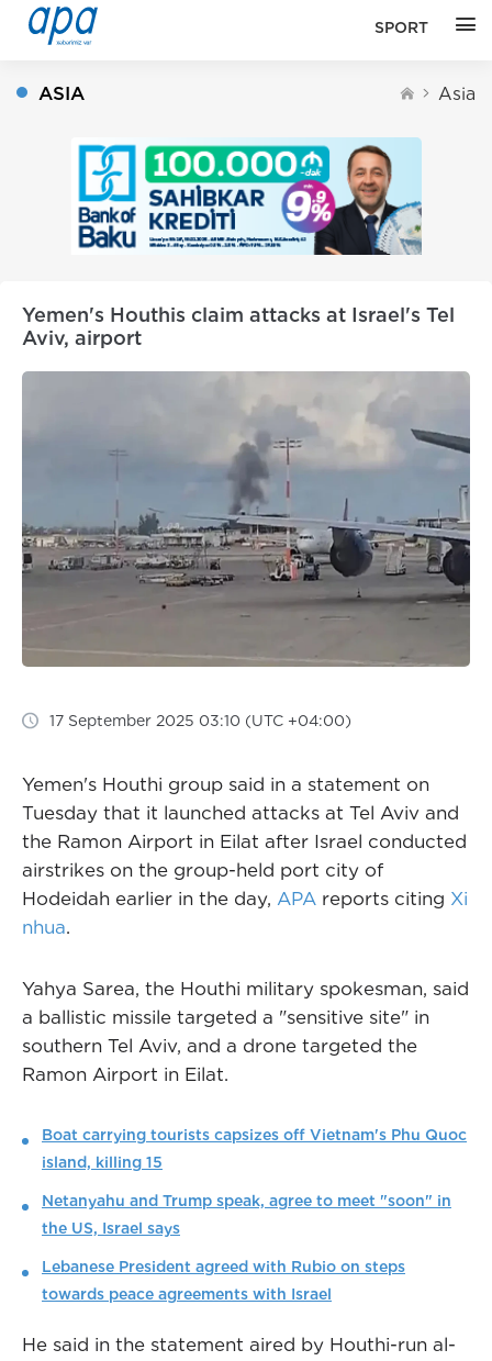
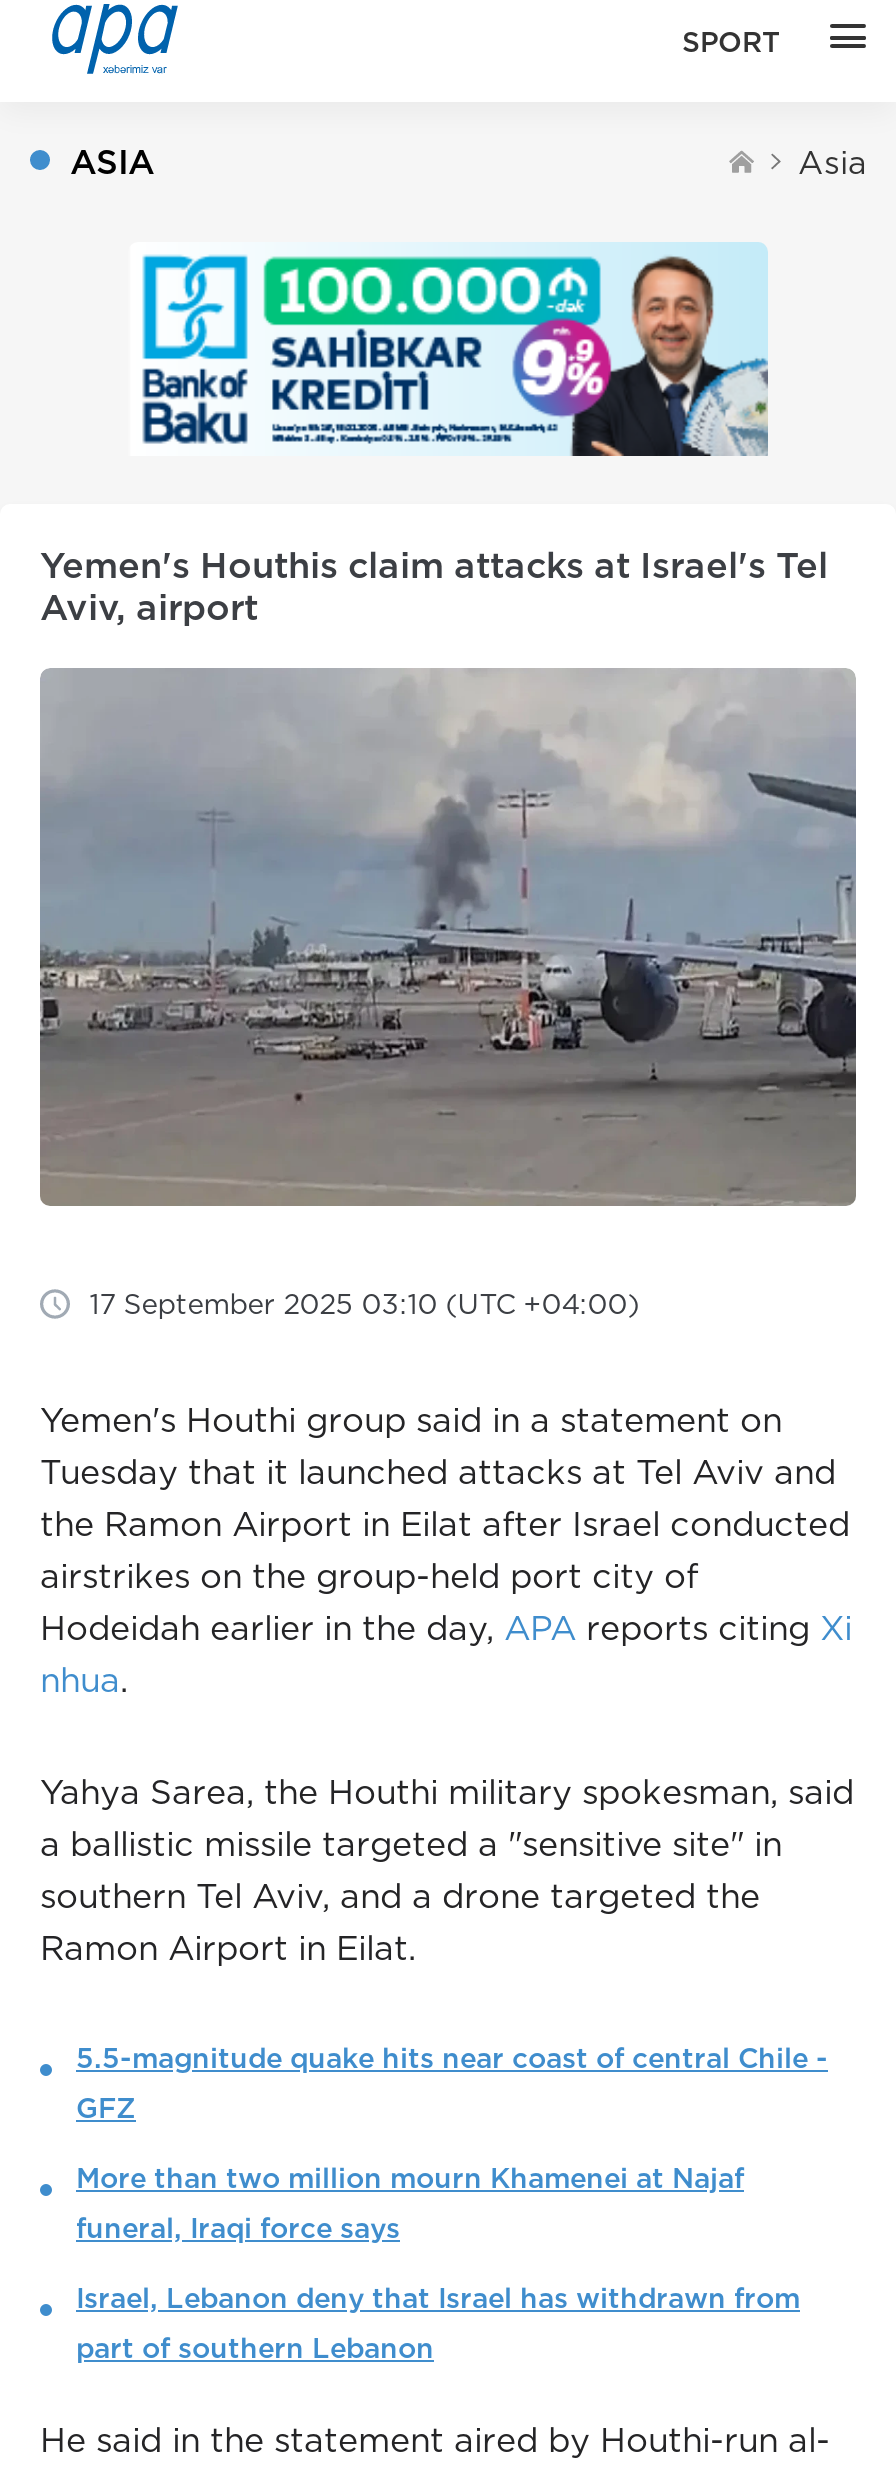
[42,1126,467,1144] Boat carrying tourists capsizes off Vietnam's Phu Quoc -> [76,2042,828,2074] 5.5-magnitude quake hits near coast of central Chile -
[42,1154,163,1171] island, killing 15 -> [76,2092,136,2124] GFZ
[42,1192,451,1210] Netanyahu and Trump speak, agree to meet "soon" in -> [76,2162,744,2194] More than two million mourn Khamenei at Najaf
[42,1220,180,1237] the US, Israel says -> [76,2212,400,2244] funeral, Iraqi force says
[42,1258,405,1276] Lebanese President agreed with Rubio on steps -> [76,2282,800,2314] Israel, Lebanon deny that Israel has withdrawn from
[42,1285,332,1303] towards peace agreements with Israel -> [76,2332,434,2364] part of southern Lebanon

